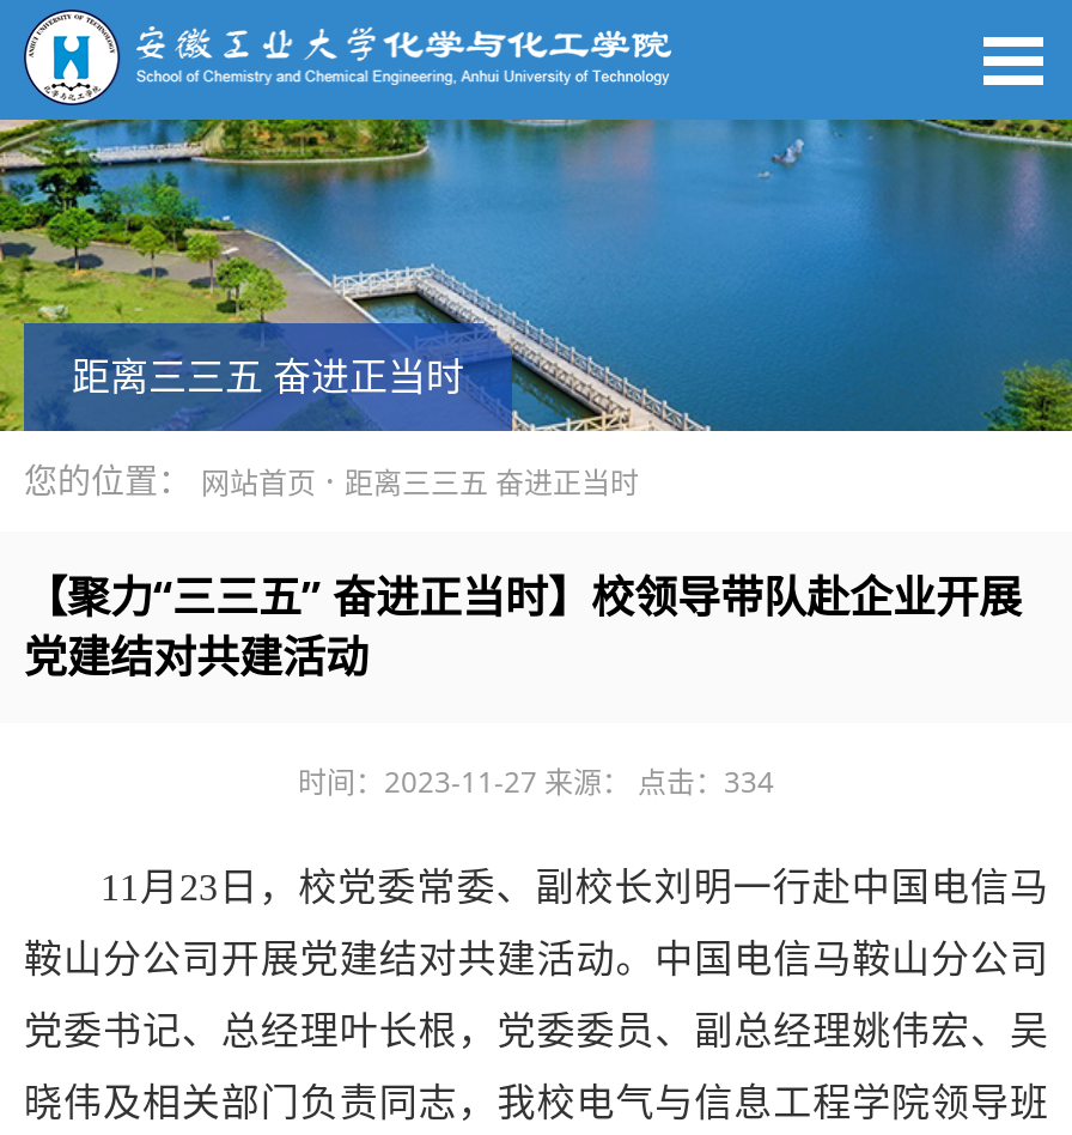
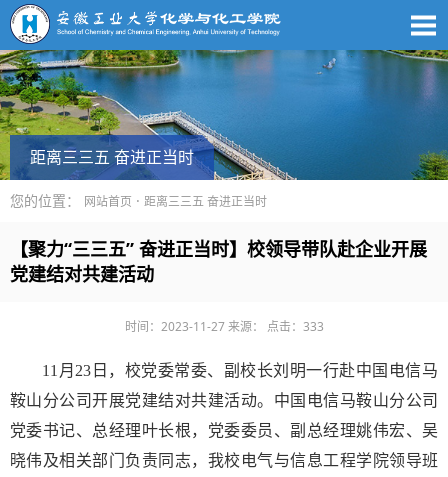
[298,761,774,802] 时间：2023-11-27 来源： 点击：334 -> [124,318,323,335] 时间：2023-11-27 来源： 点击：333

